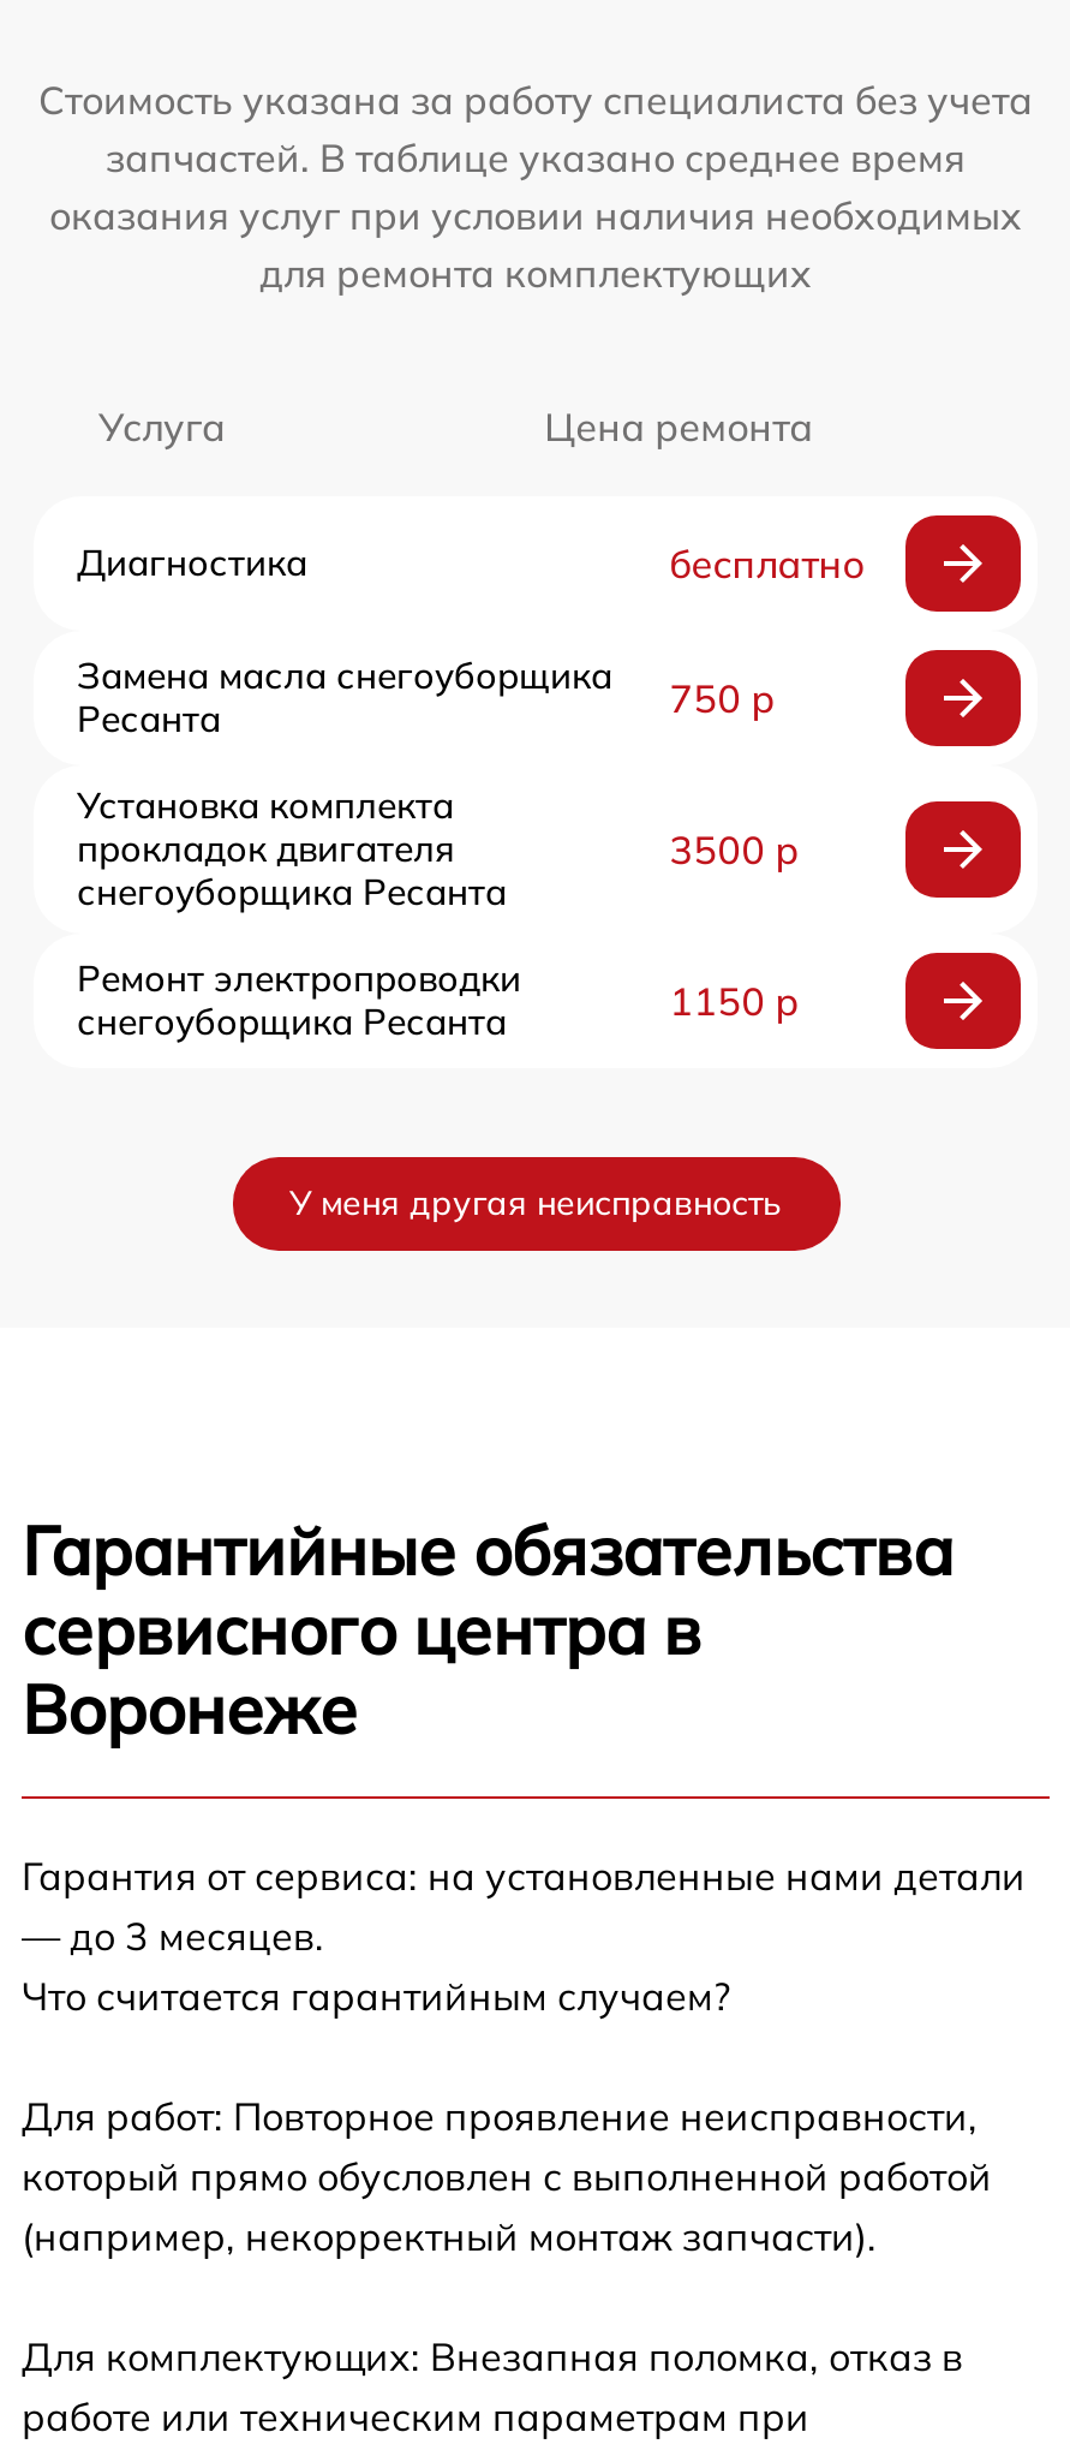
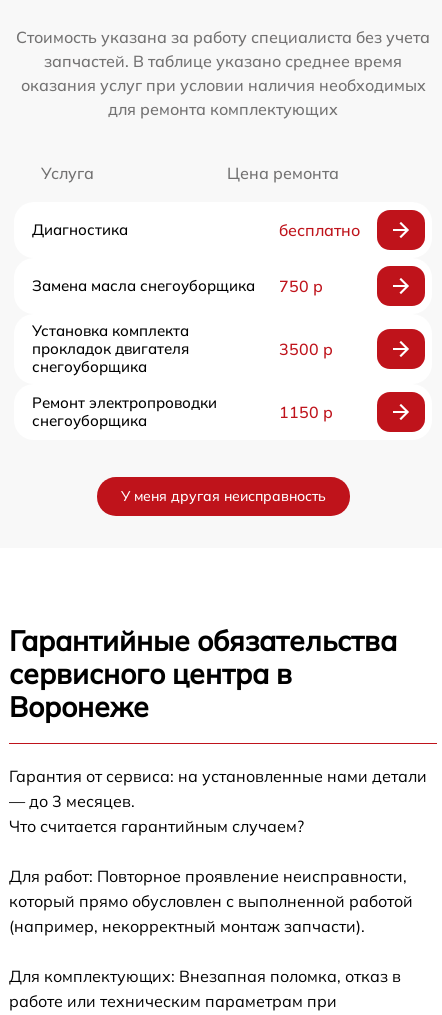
[77,695,221,741] Ресанта -> none
[77,868,507,914] снегоуборщика Ресанта -> [32,357,147,376] снегоуборщика
[77,998,507,1044] снегоуборщика Ресанта -> [32,411,147,430] снегоуборщика

